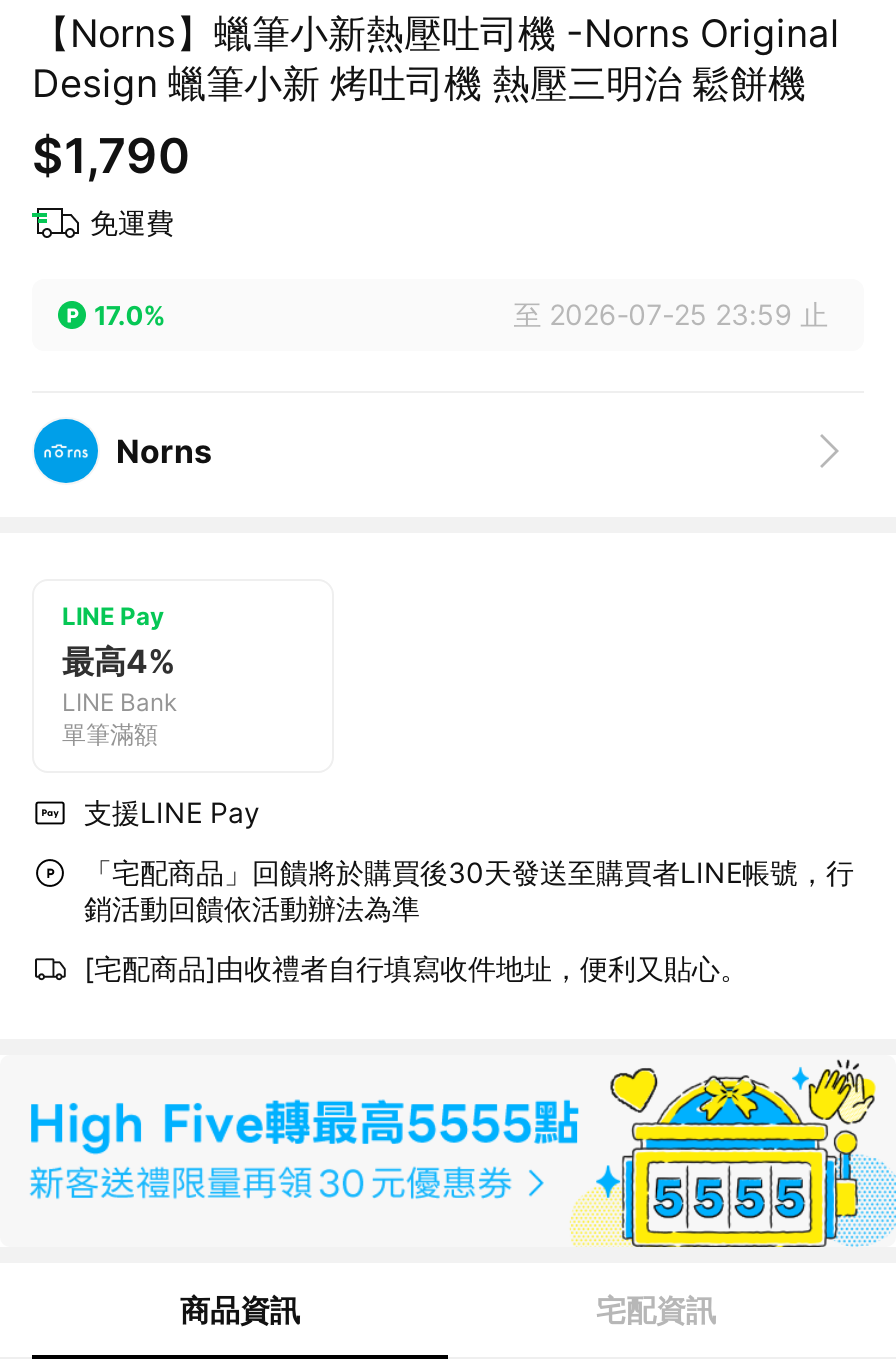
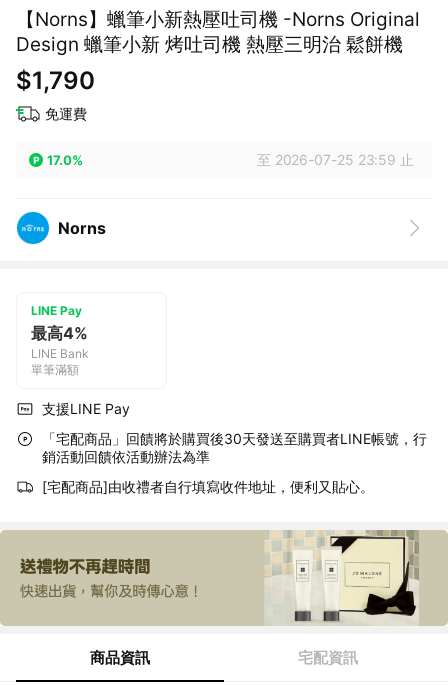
[6,1055,890,1249] [image] -> [3,529,445,626] [image]

